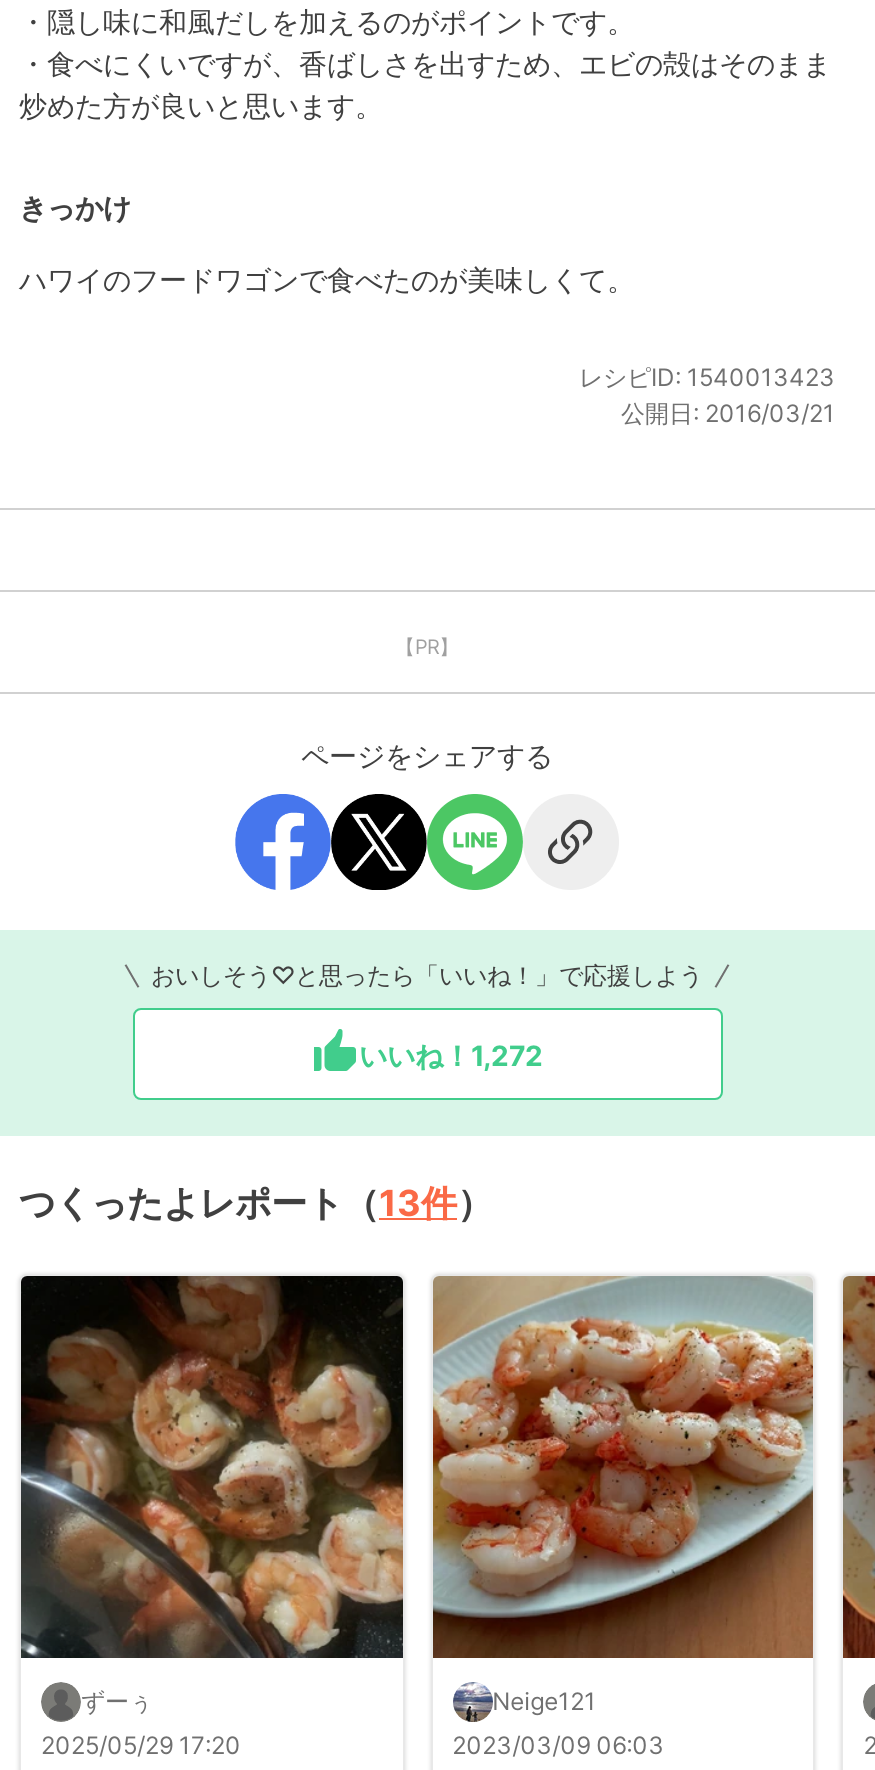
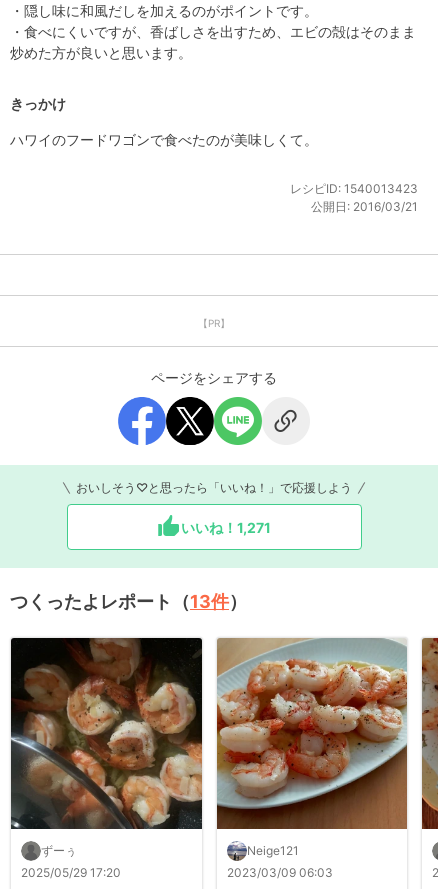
[359,1037,543,1071] いいね！1,272 -> [181,518,271,535] いいね！1,271

